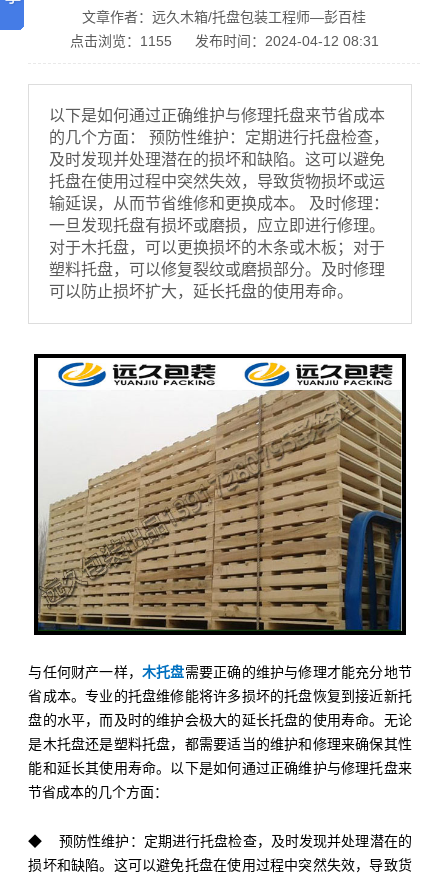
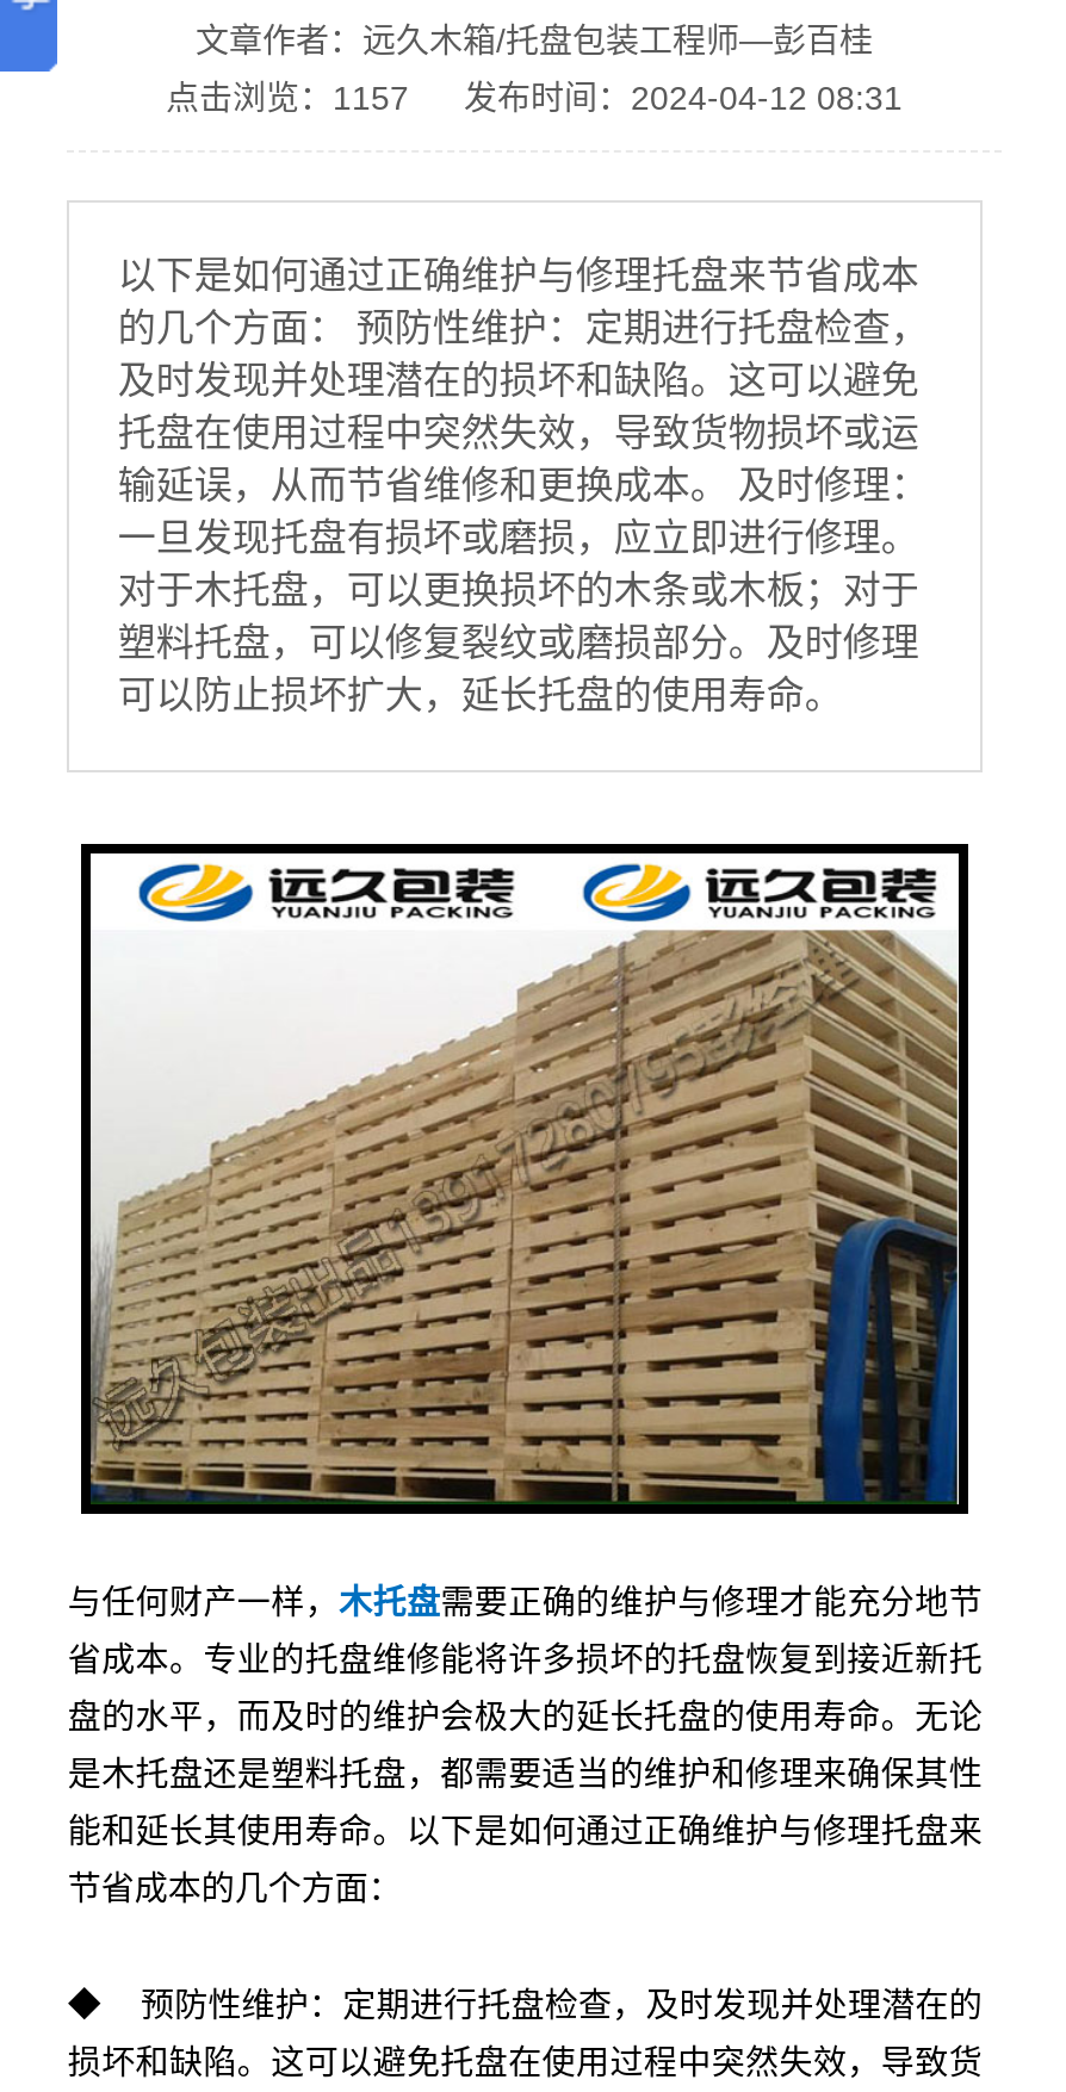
[69,33,378,49] 点击浏览：1155 发布时间：2024-04-12 08:31 -> [166,79,903,117] 点击浏览：1157 发布时间：2024-04-12 08:31

